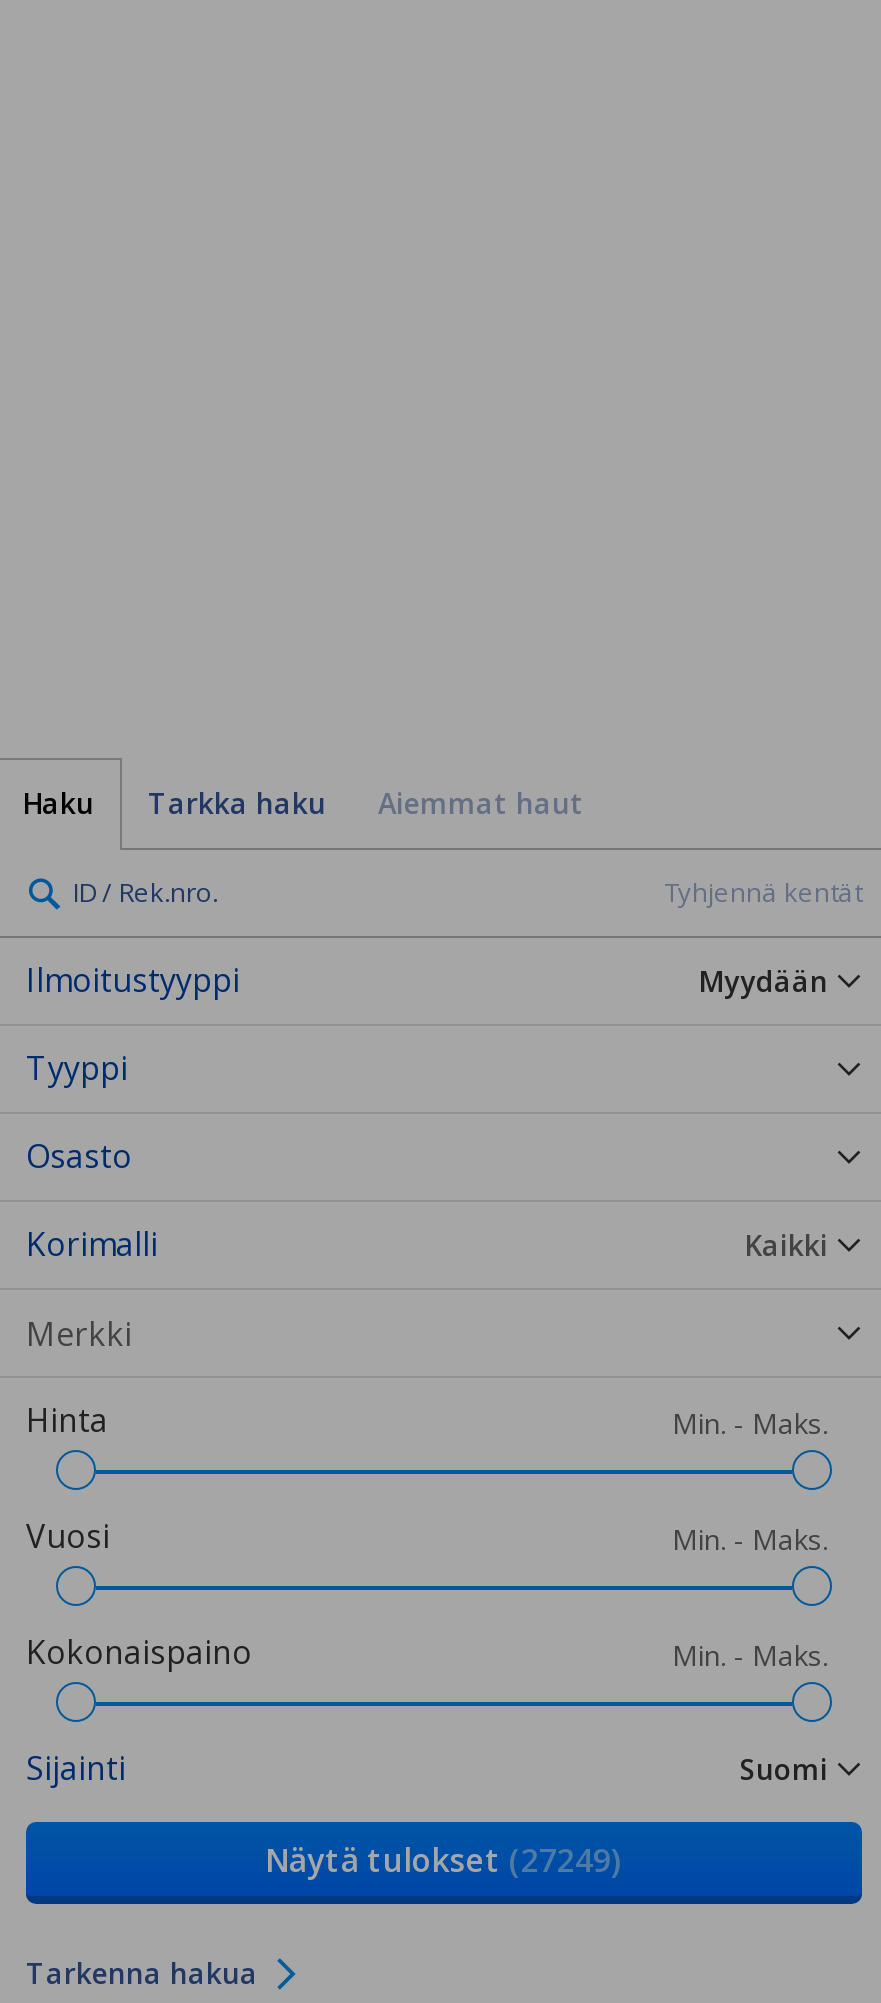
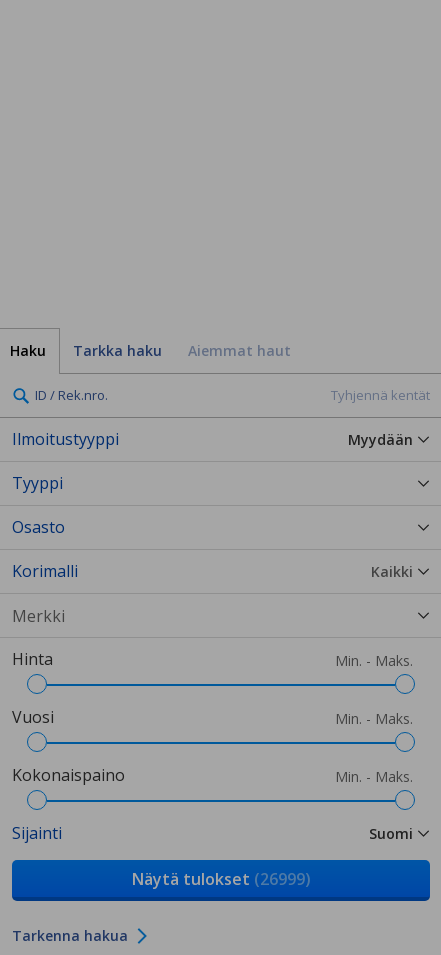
[265,1838,623,1882] Näytä tulokset (27249) -> [131,868,310,890] Näytä tulokset (26999)

